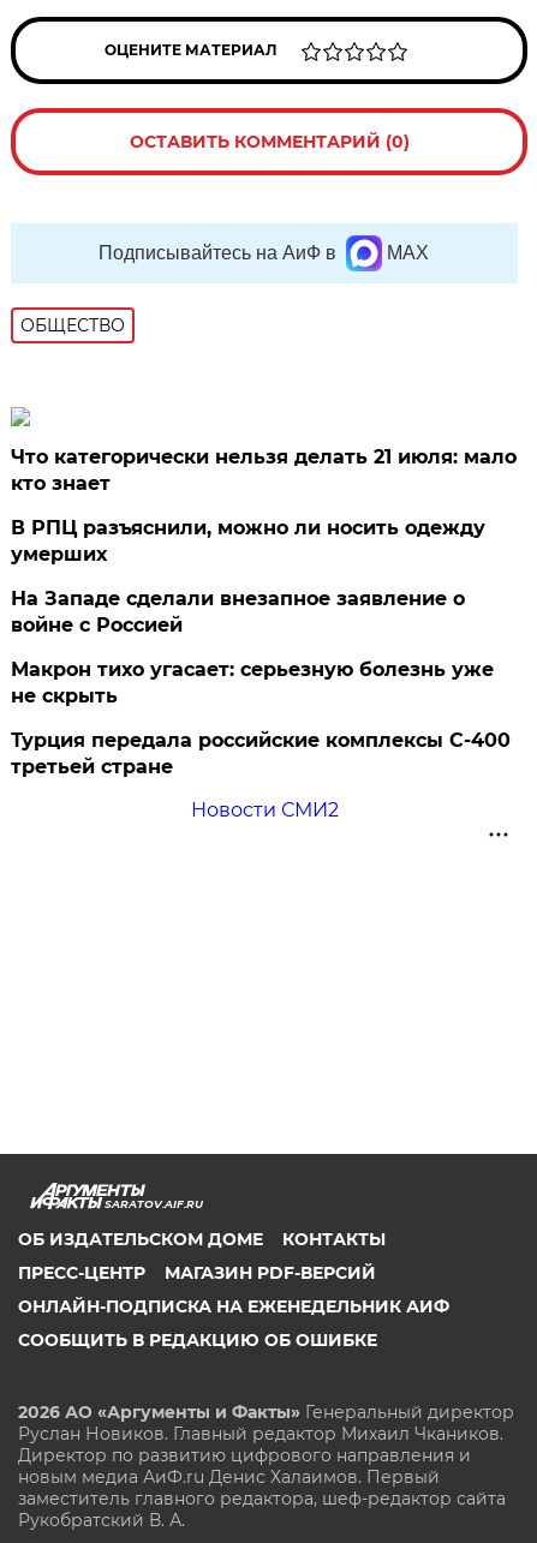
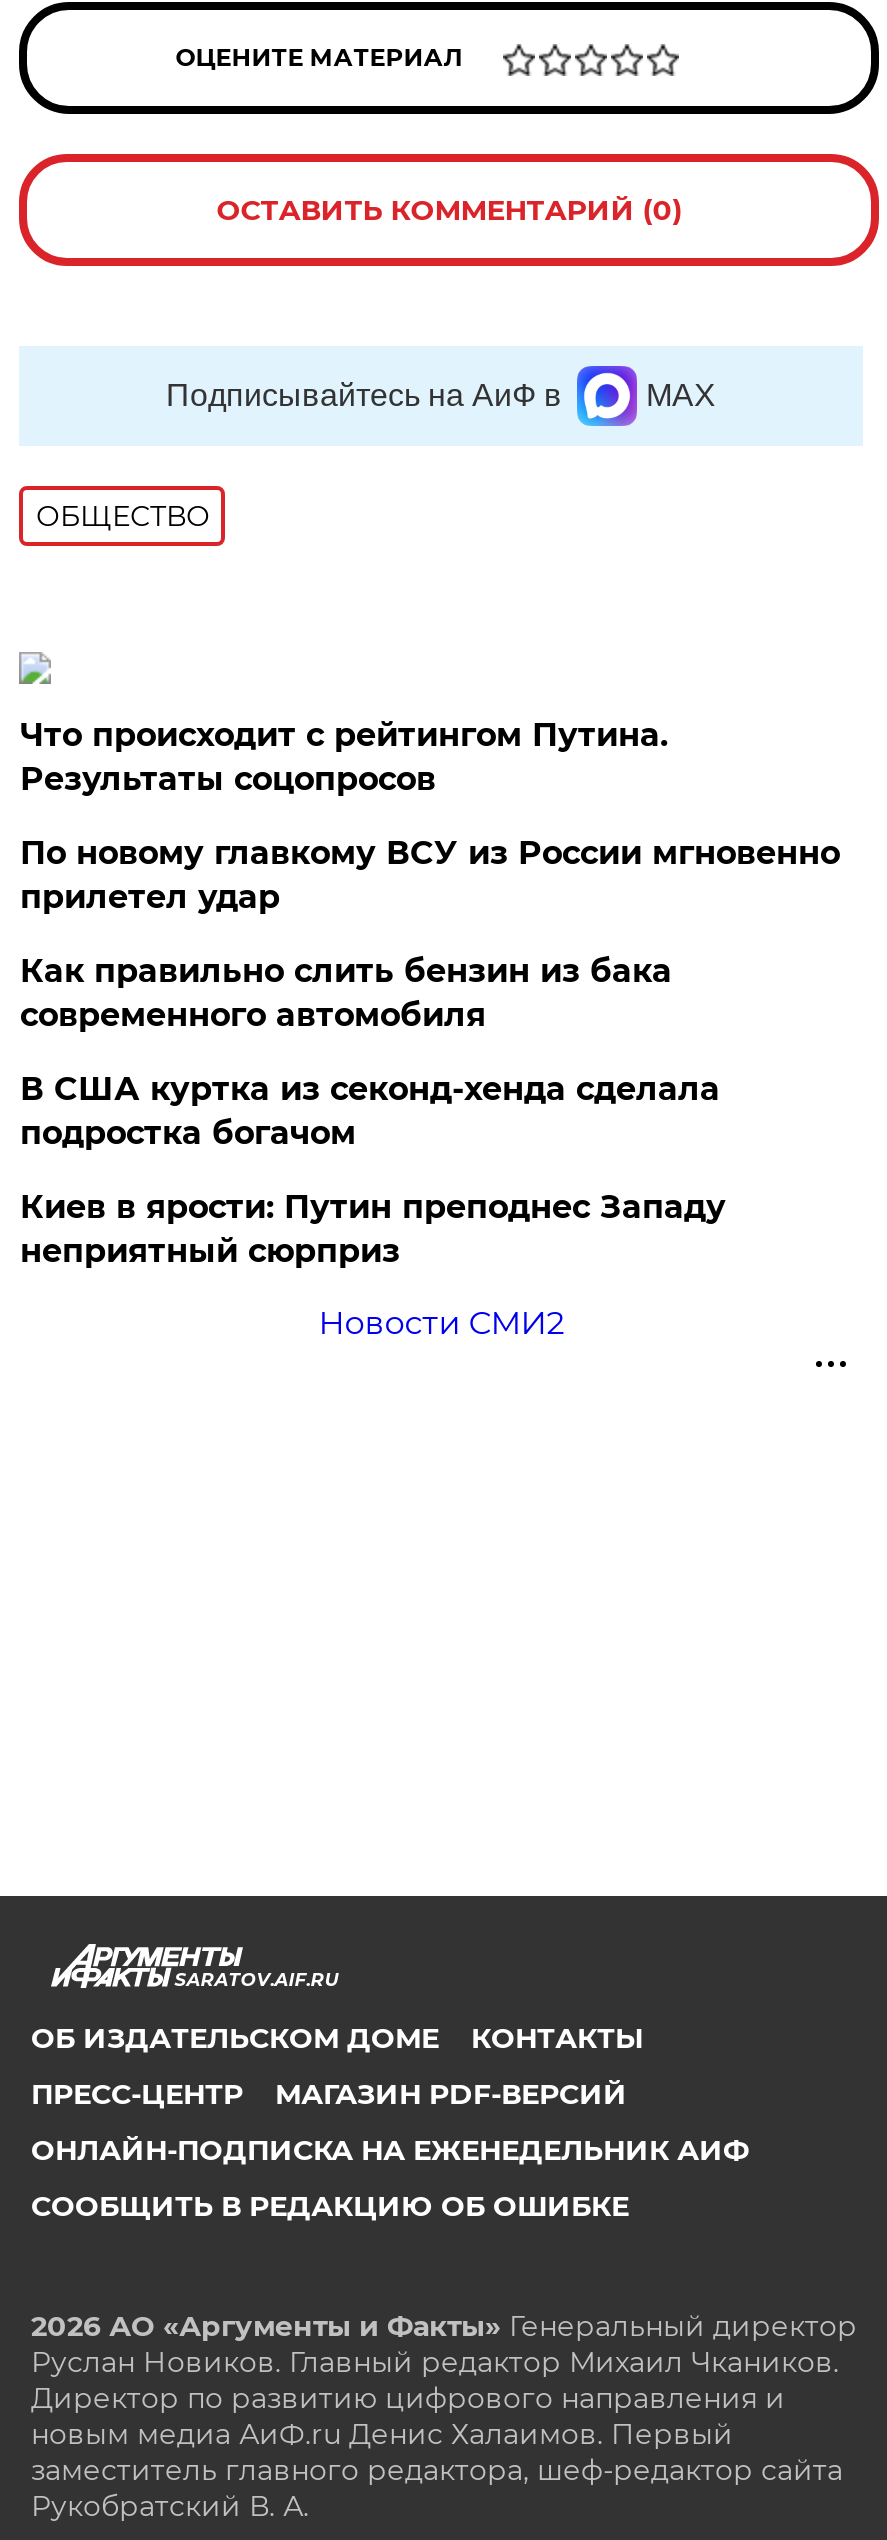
[11,445,517,495] Что категорически нельзя делать 21 июля: мало | кто знает -> [20,716,668,798] Что происходит с рейтингом Путина. | Результаты соцопросов
[11,516,486,565] В РПЦ разъяснили, можно ли носить одежду | умерших -> [20,834,840,916] По новому главкому ВСУ из России мгновенно | прилетел удар
[11,587,465,636] На Западе сделали внезапное заявление о | войне с Россией -> [20,952,672,1034] Как правильно слить бензин из бака | современного автомобиля
[11,658,494,707] Макрон тихо угасает: серьезную болезнь уже | не скрыть -> [20,1070,720,1152] В США куртка из секонд-хенда сделала | подростка богачом
[11,729,511,778] Турция передала российские комплексы С-400 | третьей стране -> [20,1188,726,1270] Киев в ярости: Путин преподнес Западу | неприятный сюрприз

